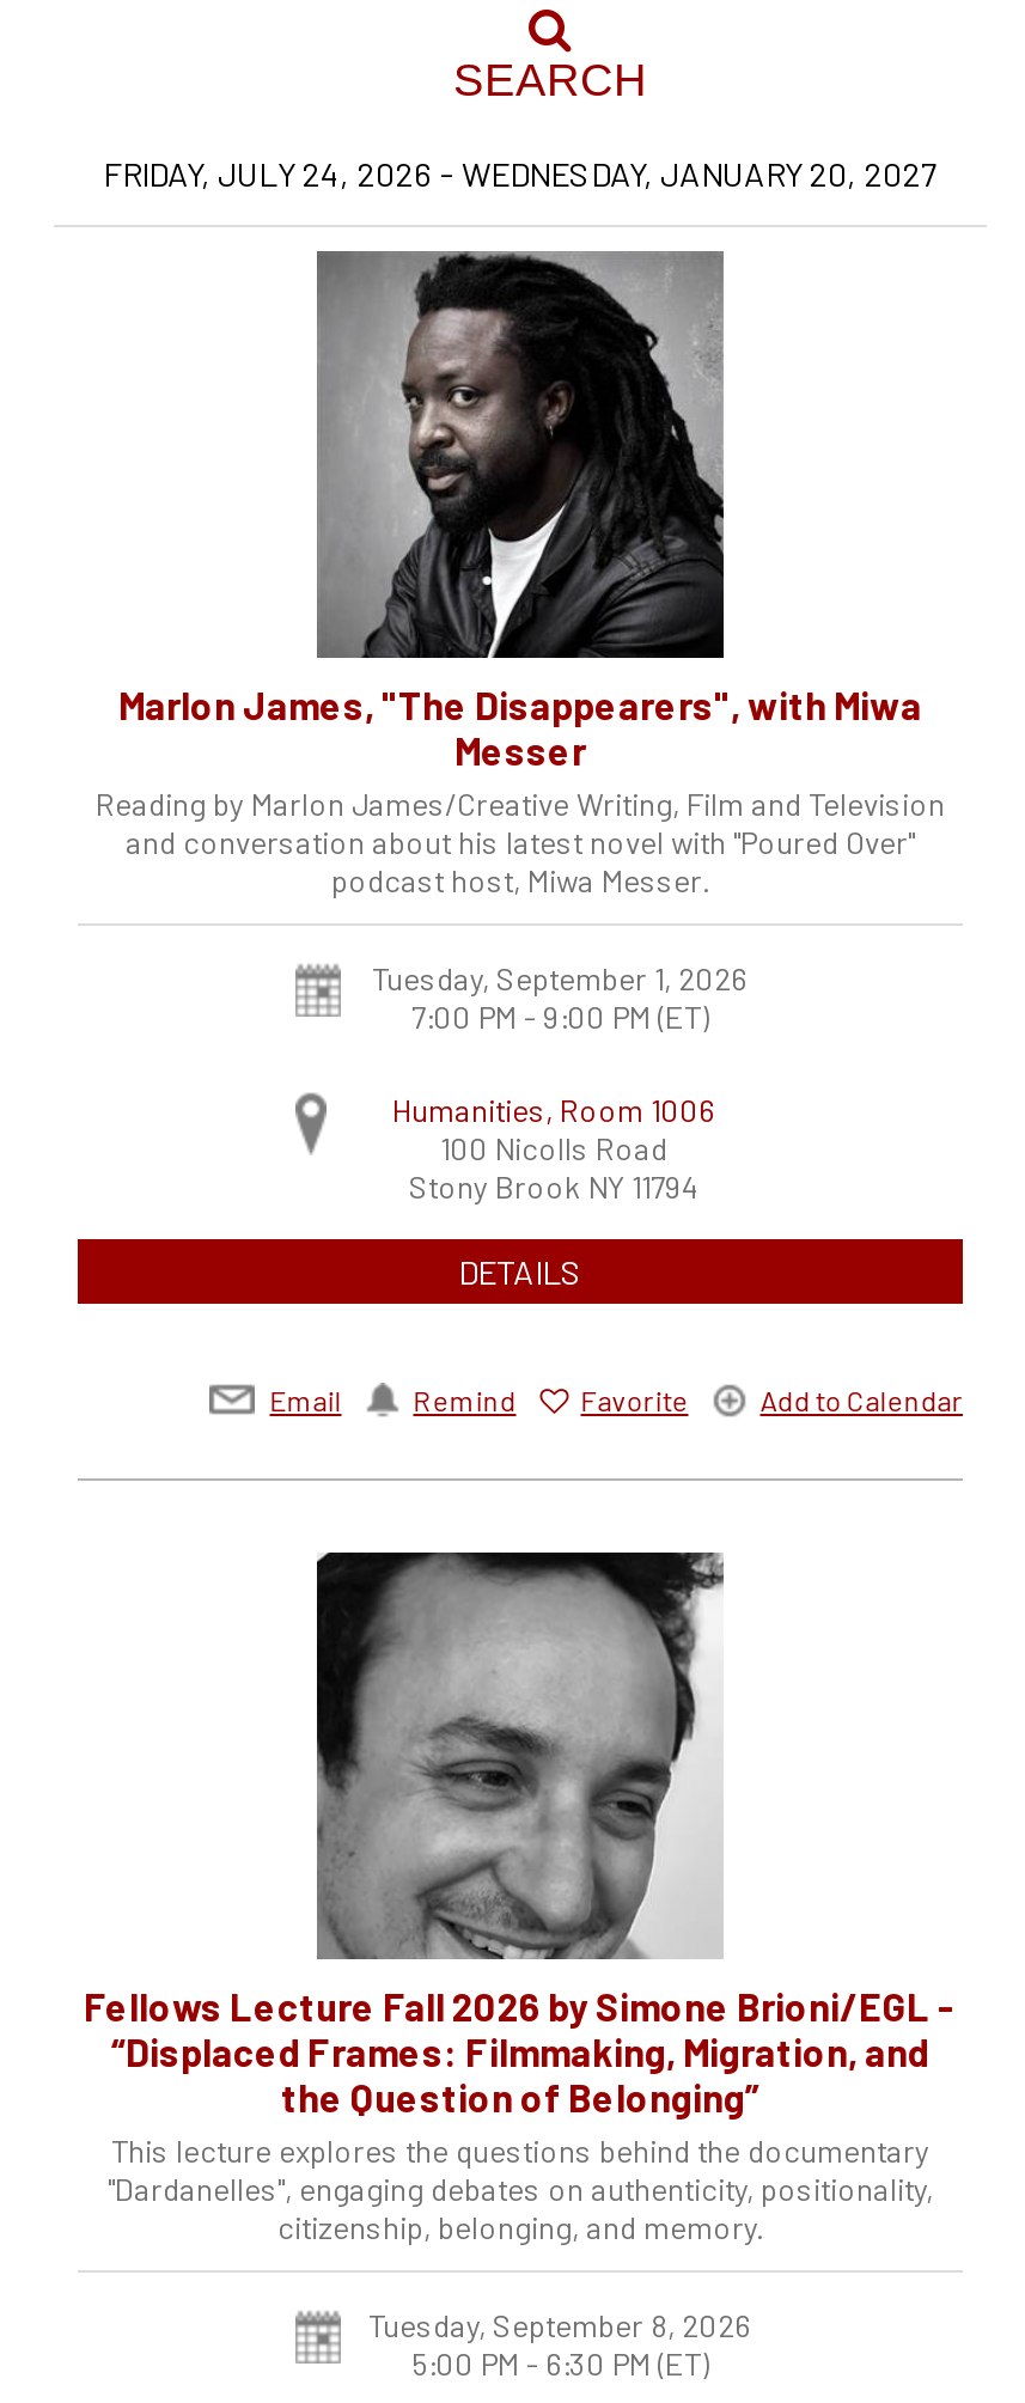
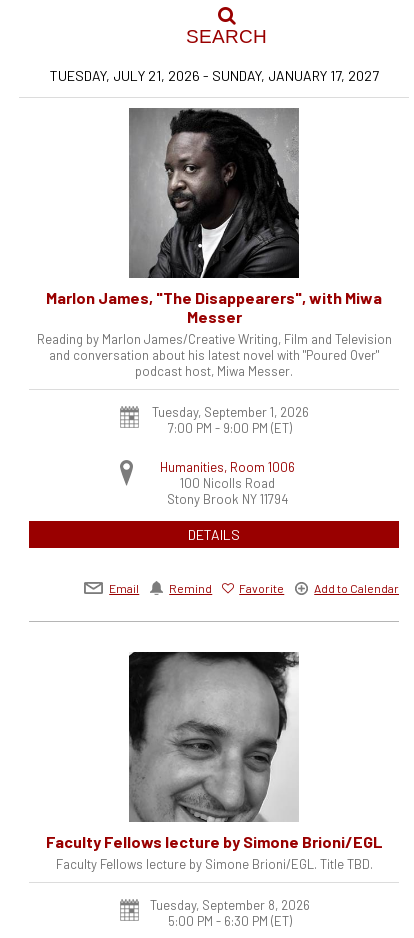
[103,154,938,194] FRIDAY, JULY 24, 2026 - WEDNESDAY, JANUARY 20, 2027 -> [49,67,378,84] TUESDAY, JULY 21, 2026 - SUNDAY, JANUARY 17, 2027
[84,1983,957,2246] Fellows Lecture Fall 2026 by Simone Brioni/EGL - | “Displaced Frames: Filmmaking, Migration, and | the Question of Belonging” | This lecture explores the questions behind the documentary | "Dardanelles", engaging debates on authenticity, positionality, | citizenship, belonging, and memory. -> [45,832,382,872] Faculty Fellows lecture by Simone Brioni/EGL | Faculty Fellows lecture by Simone Brioni/EGL. Title TBD.

